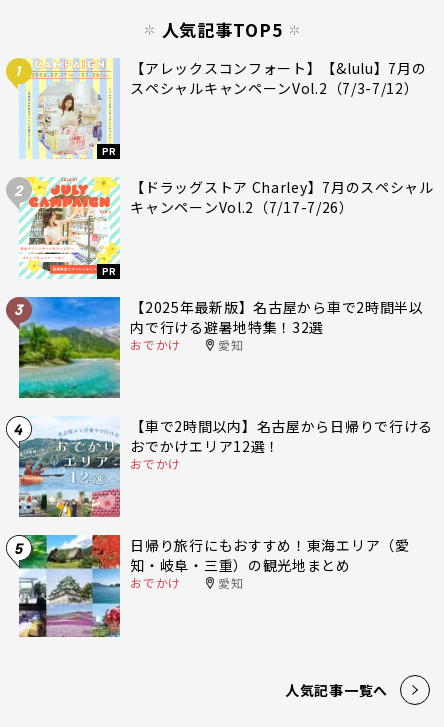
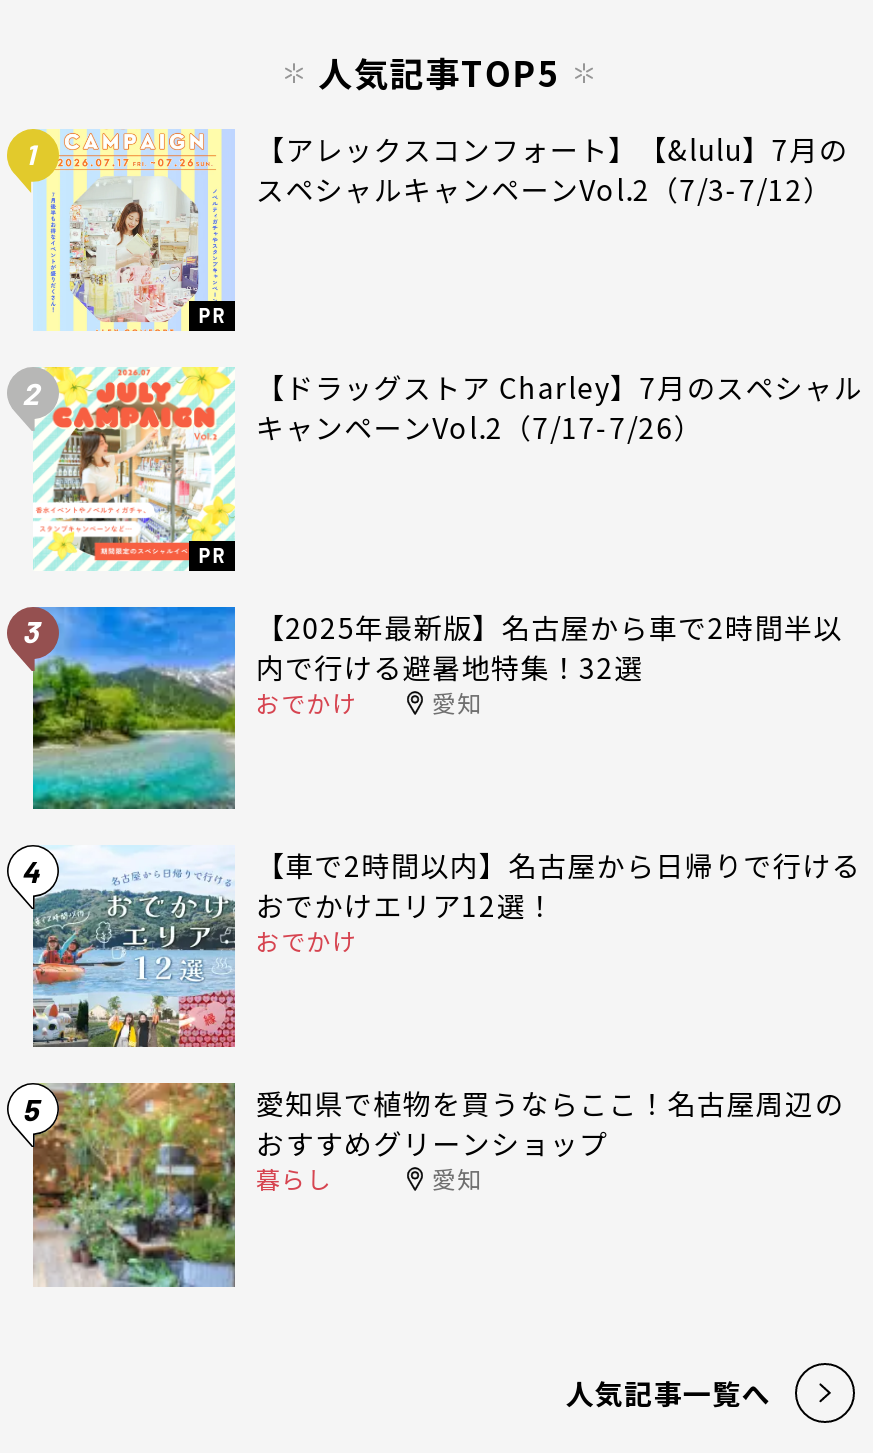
[18,534,410,638] [image] | 日帰り旅行にもおすすめ！東海エリア（愛 | 知・岐阜・三重）の観光地まとめ | おでかけ -> [31,1081,844,1289] [image] | 愛知県で植物を買うならここ！名古屋周辺の | おすすめグリーンショップ | 暮らし

